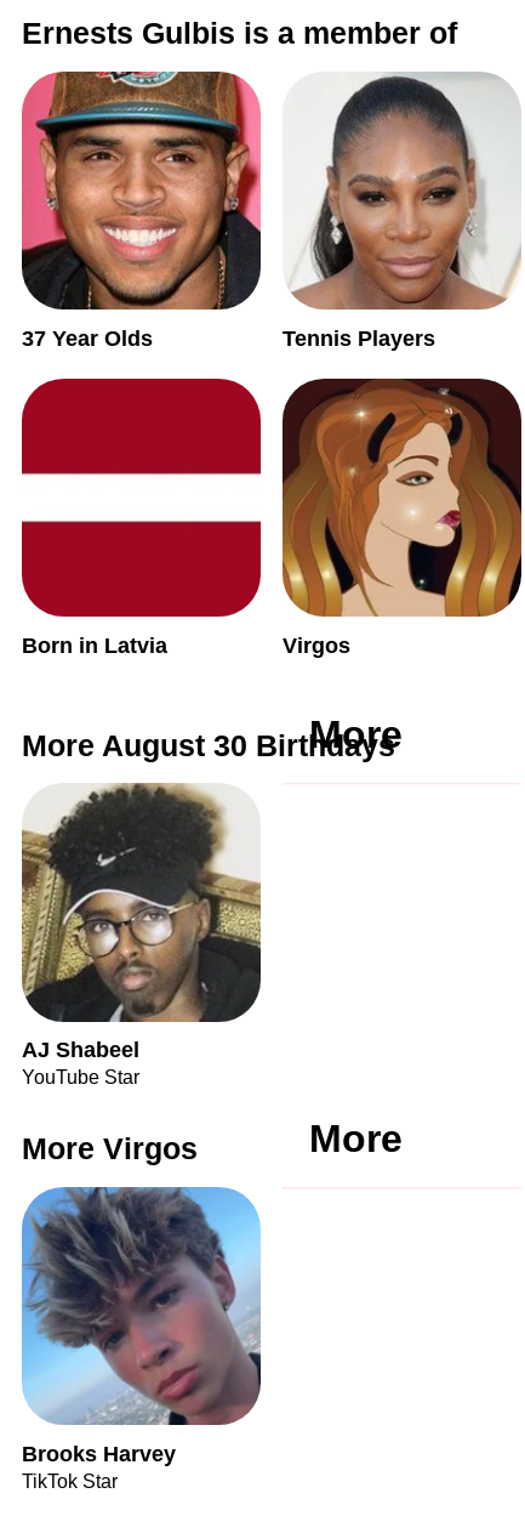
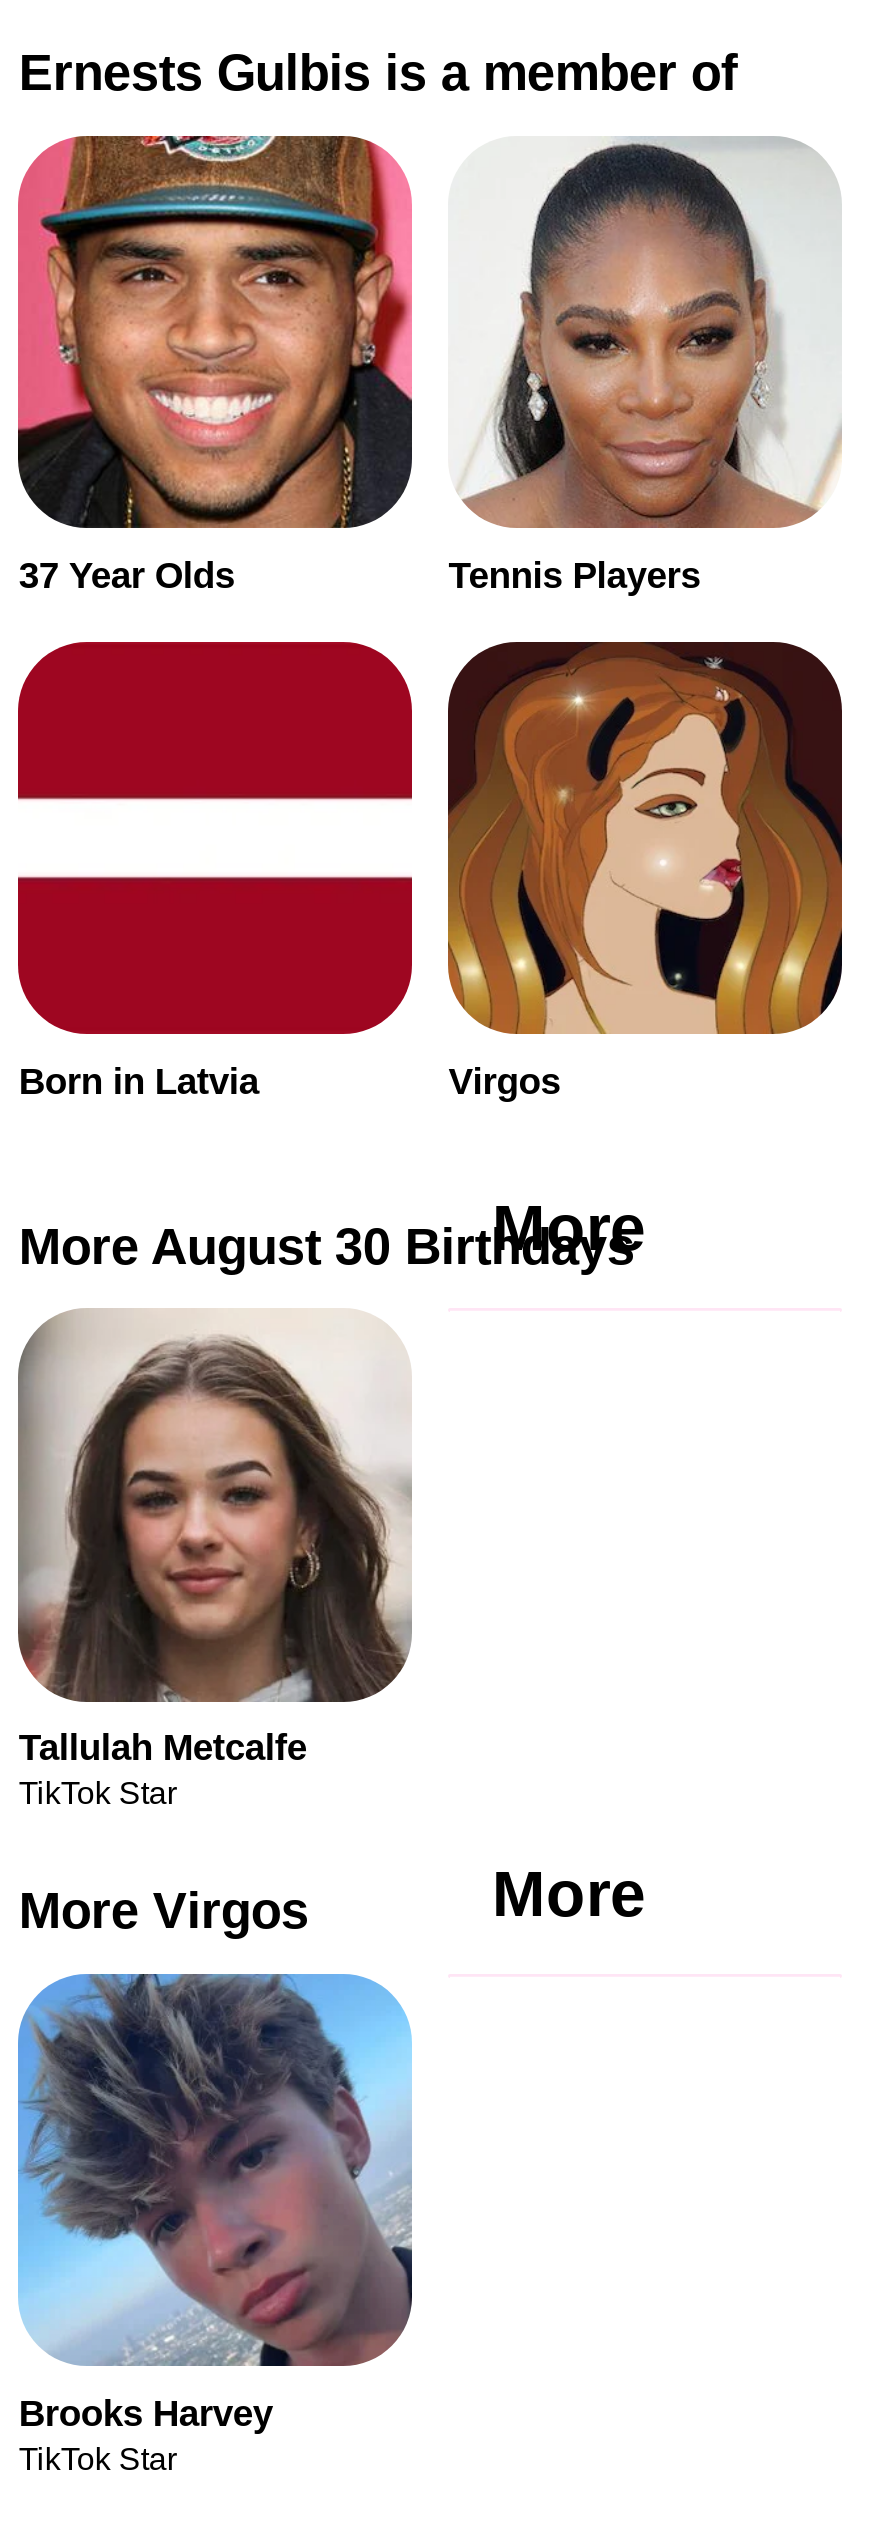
[22,783,262,1088] [image] | AJ Shabeel | YouTube Star -> [18,1310,412,1810] [image] | Tallulah Metcalfe | TikTok Star

